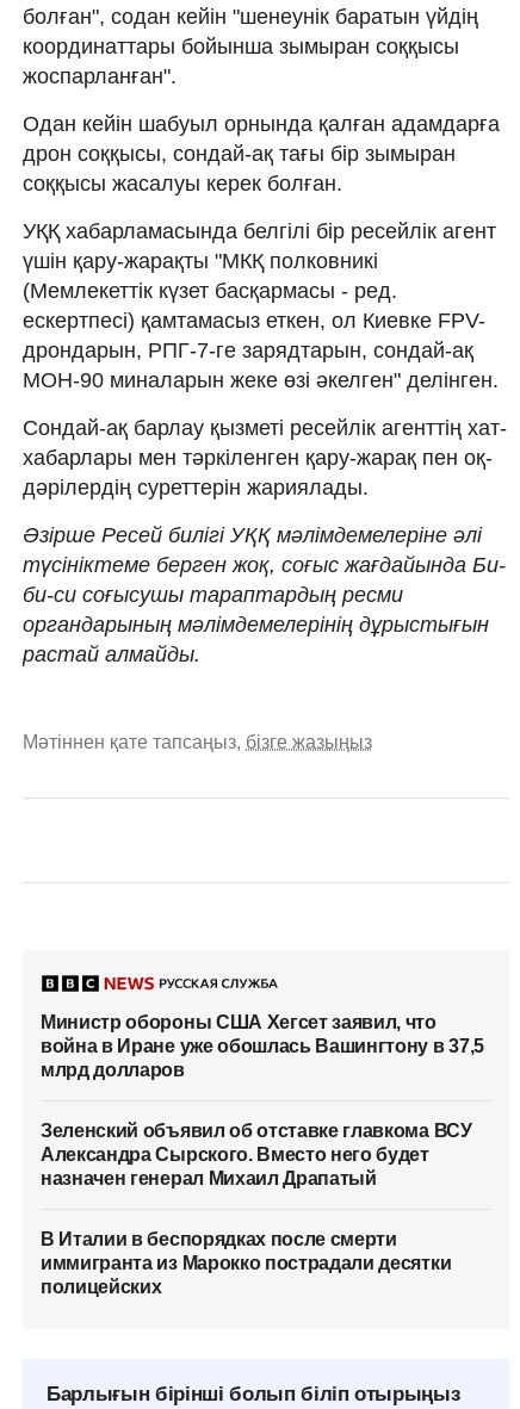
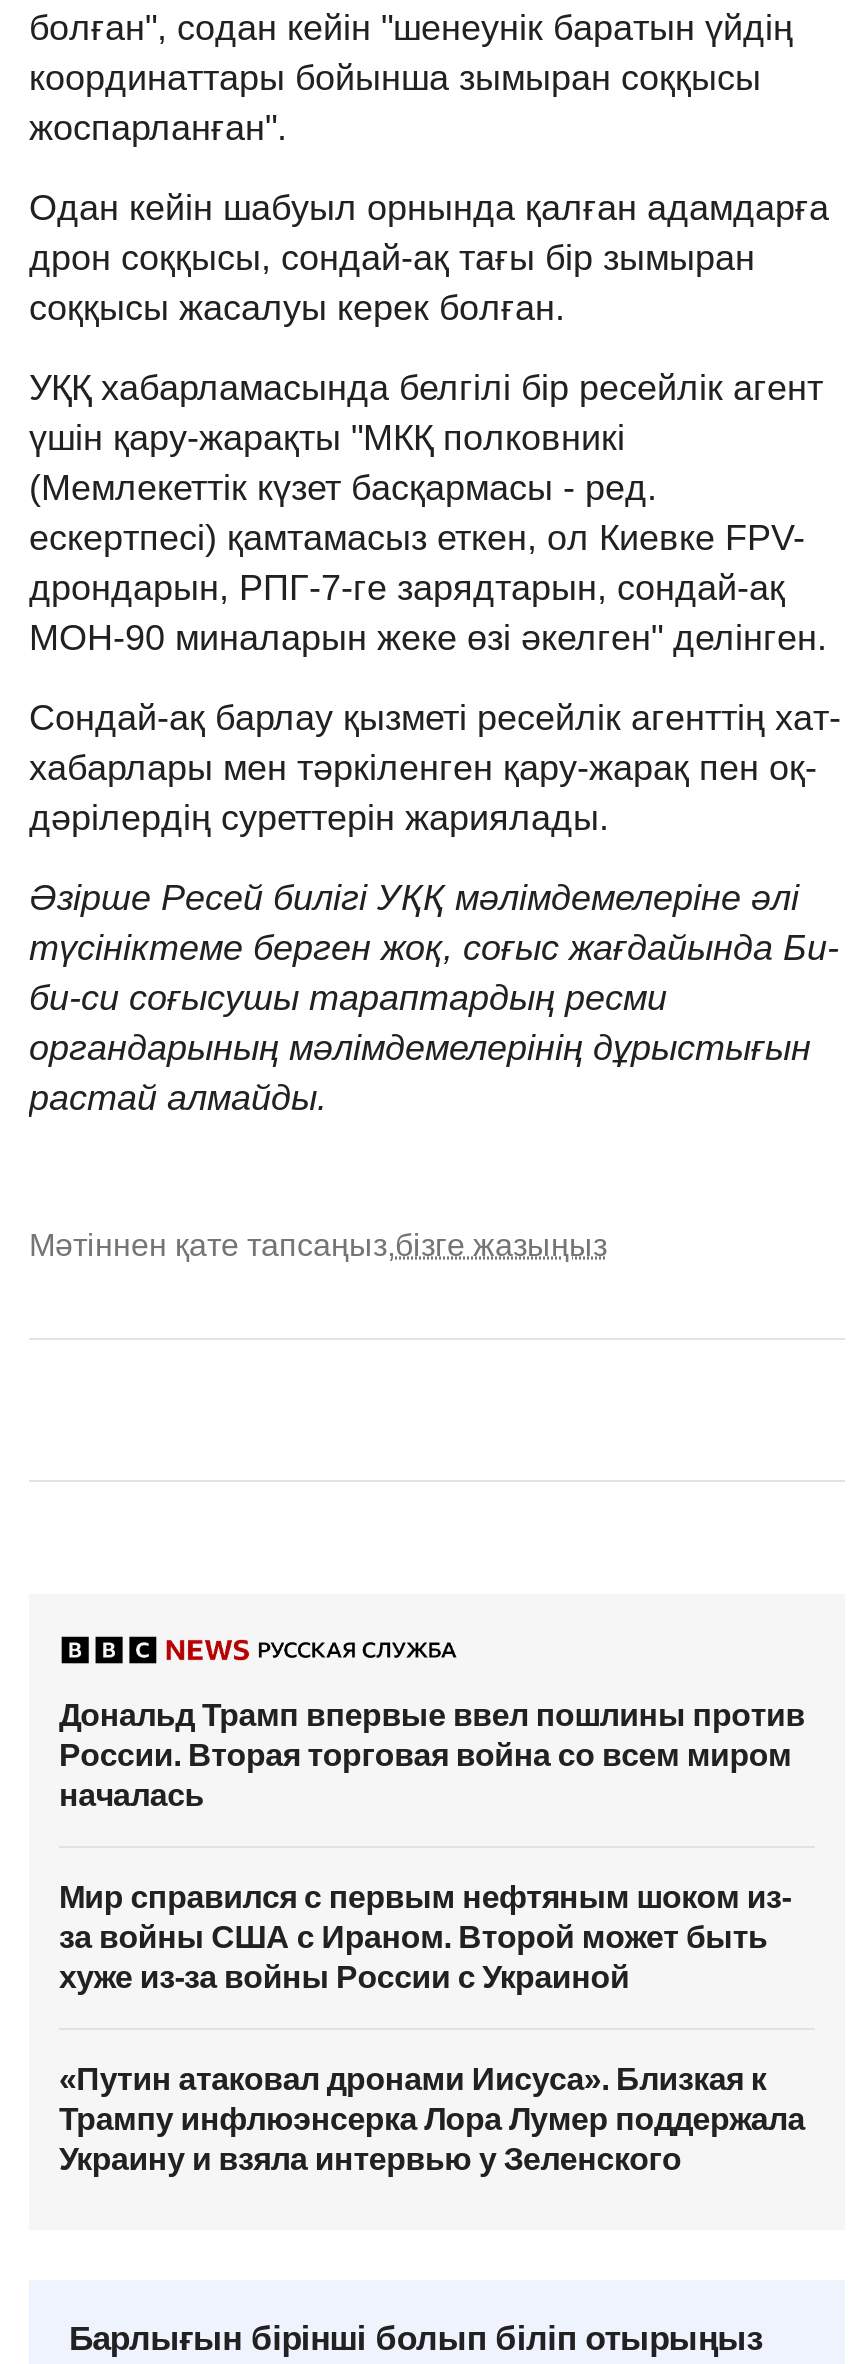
[41,1012,484,1080] Министр обороны США Хегсет заявил, что | война в Иране уже обошлась Вашингтону в 37,5 | млрд долларов -> [59,1698,805,1812] Дональд Трамп впервые ввел пошлины против | России. Вторая торговая война со всем миром | началась
[41,1121,472,1189] Зеленский объявил об отставке главкома ВСУ | Александра Сырского. Вместо него будет | назначен генерал Михаил Драпатый -> [59,1880,791,1994] Мир справился с первым нефтяным шоком из- | за войны США с Ираном. Второй может быть | хуже из-за войны России с Украиной
[41,1229,451,1297] В Италии в беспорядках после смерти | иммигранта из Марокко пострадали десятки | полицейских -> [59,2062,805,2176] «Путин атаковал дронами Иисуса». Близкая к | Трампу инфлюэнсерка Лора Лумер поддержала | Украину и взяла интервью у Зеленского

